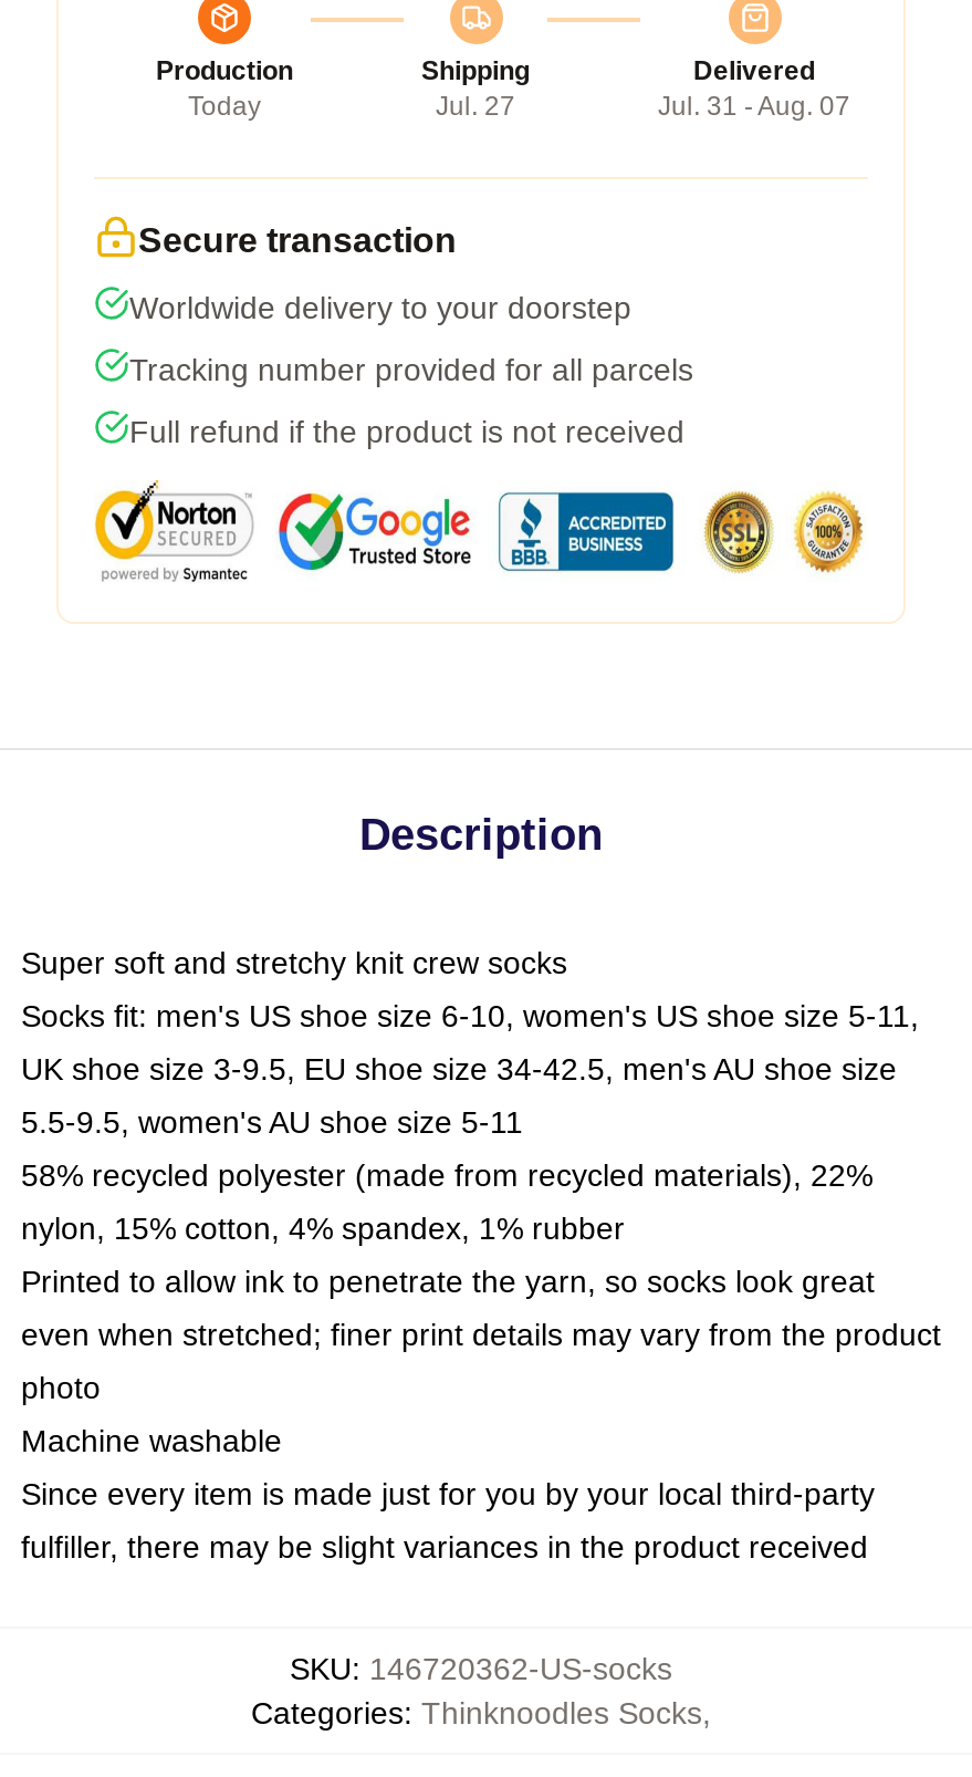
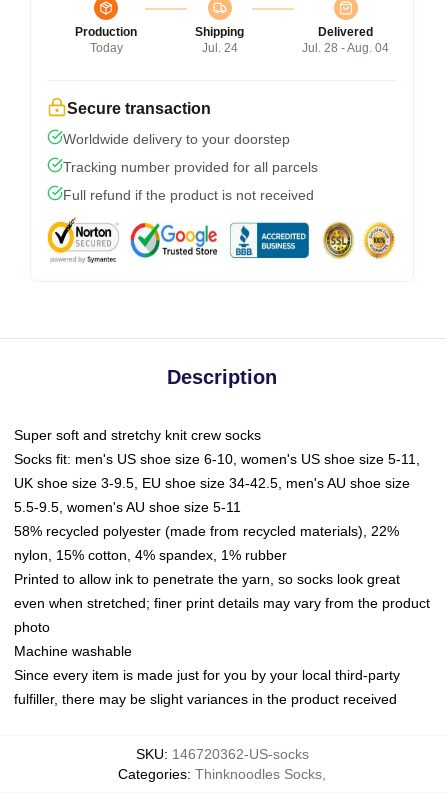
[436,90,515,121] Jul. 27 -> [201,41,237,55] Jul. 24
[658,90,850,121] Jul. 31 - Aug. 07 -> [302,41,389,55] Jul. 28 - Aug. 04

